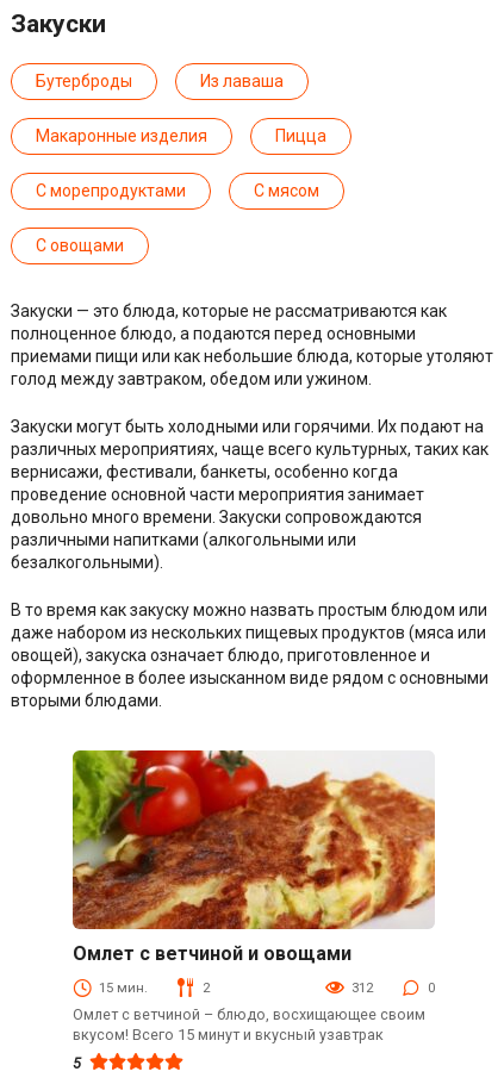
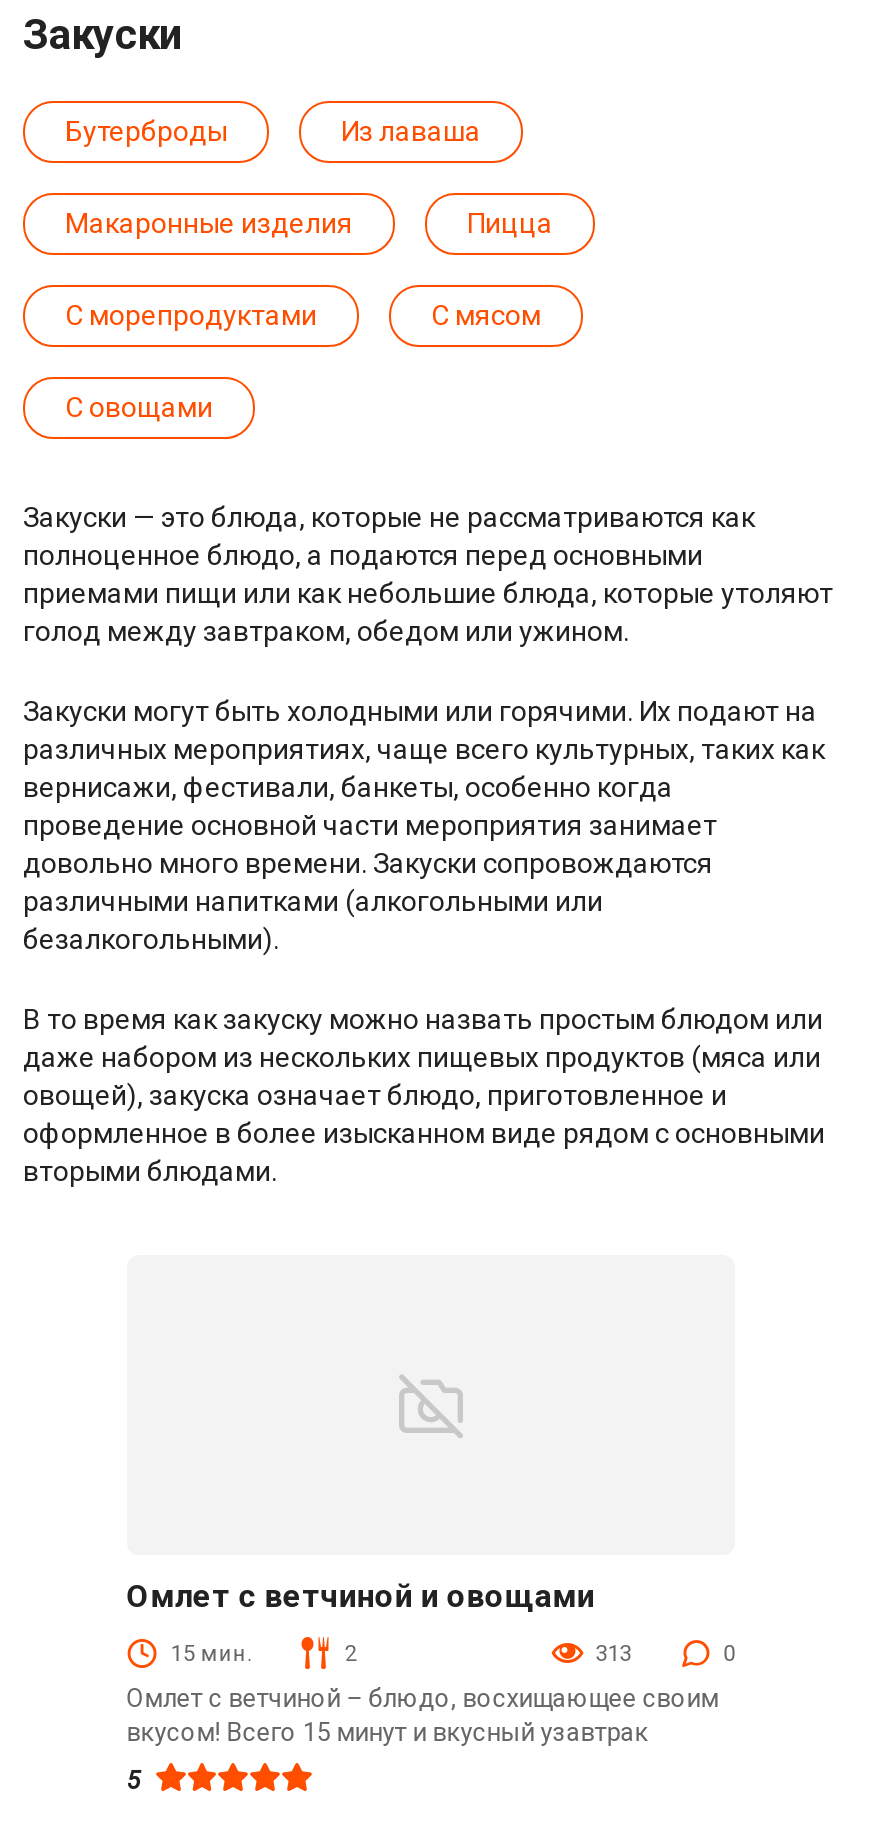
[71,749,436,930] [image] -> none
[352,980,373,995] 312 -> [595,1640,631,1666] 313

